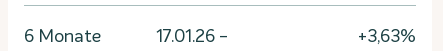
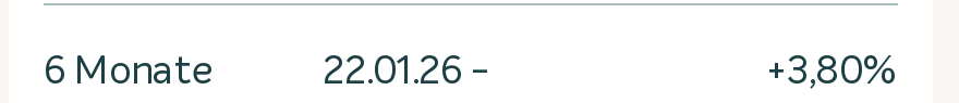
[156,24,228,48] 17.01.26 - -> [323,45,490,97] 22.01.26 -
[358,24,416,48] +3,63% -> [767,45,898,97] +3,80%

